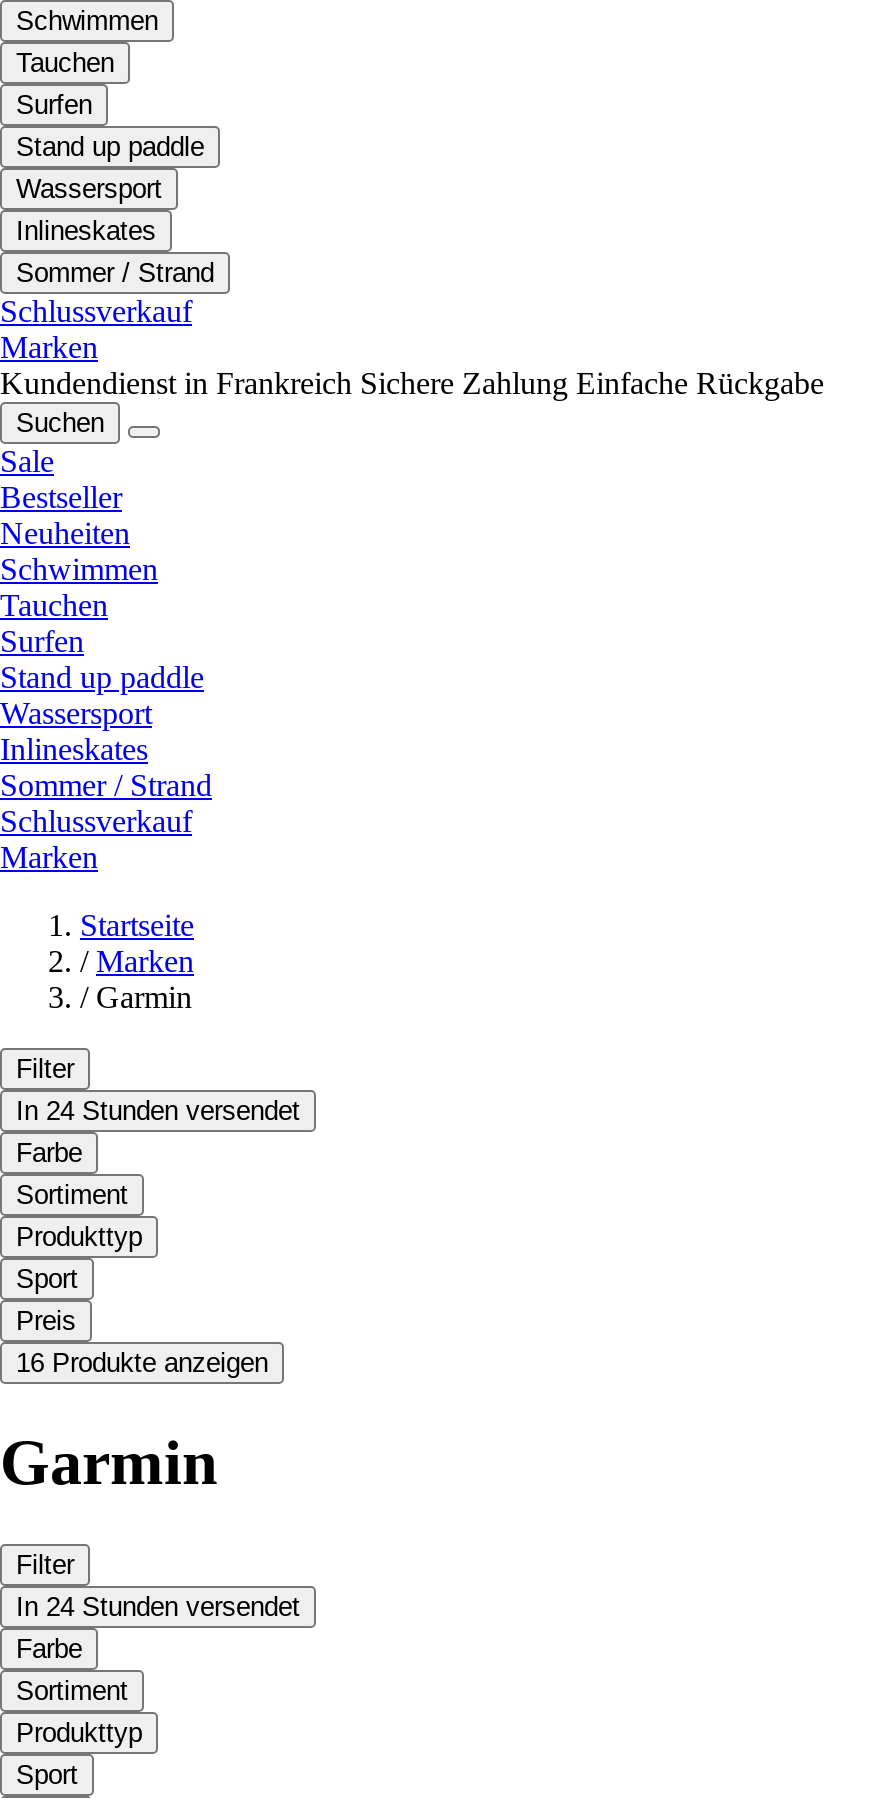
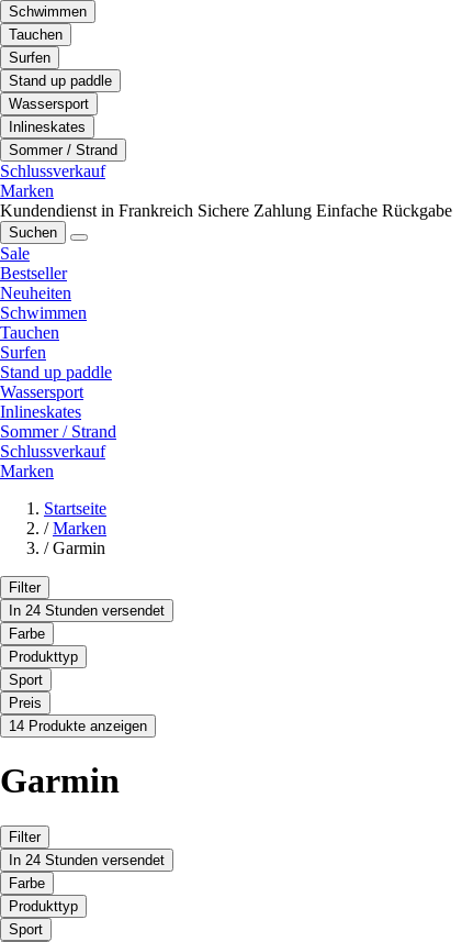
[16,1180,128,1210] Sortiment -> none
[16,1348,268,1378] 16 Produkte anzeigen -> [9,718,147,734] 14 Produkte anzeigen
[16,1675,128,1705] Sortiment -> none

